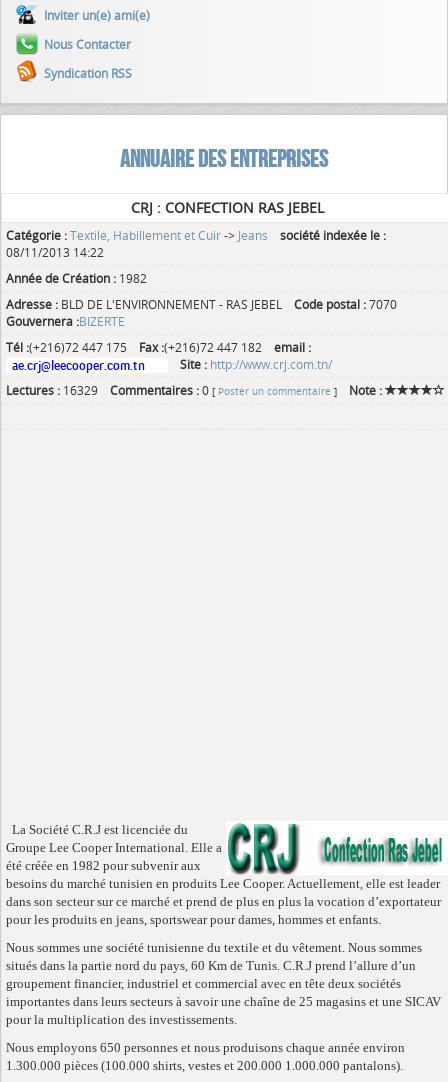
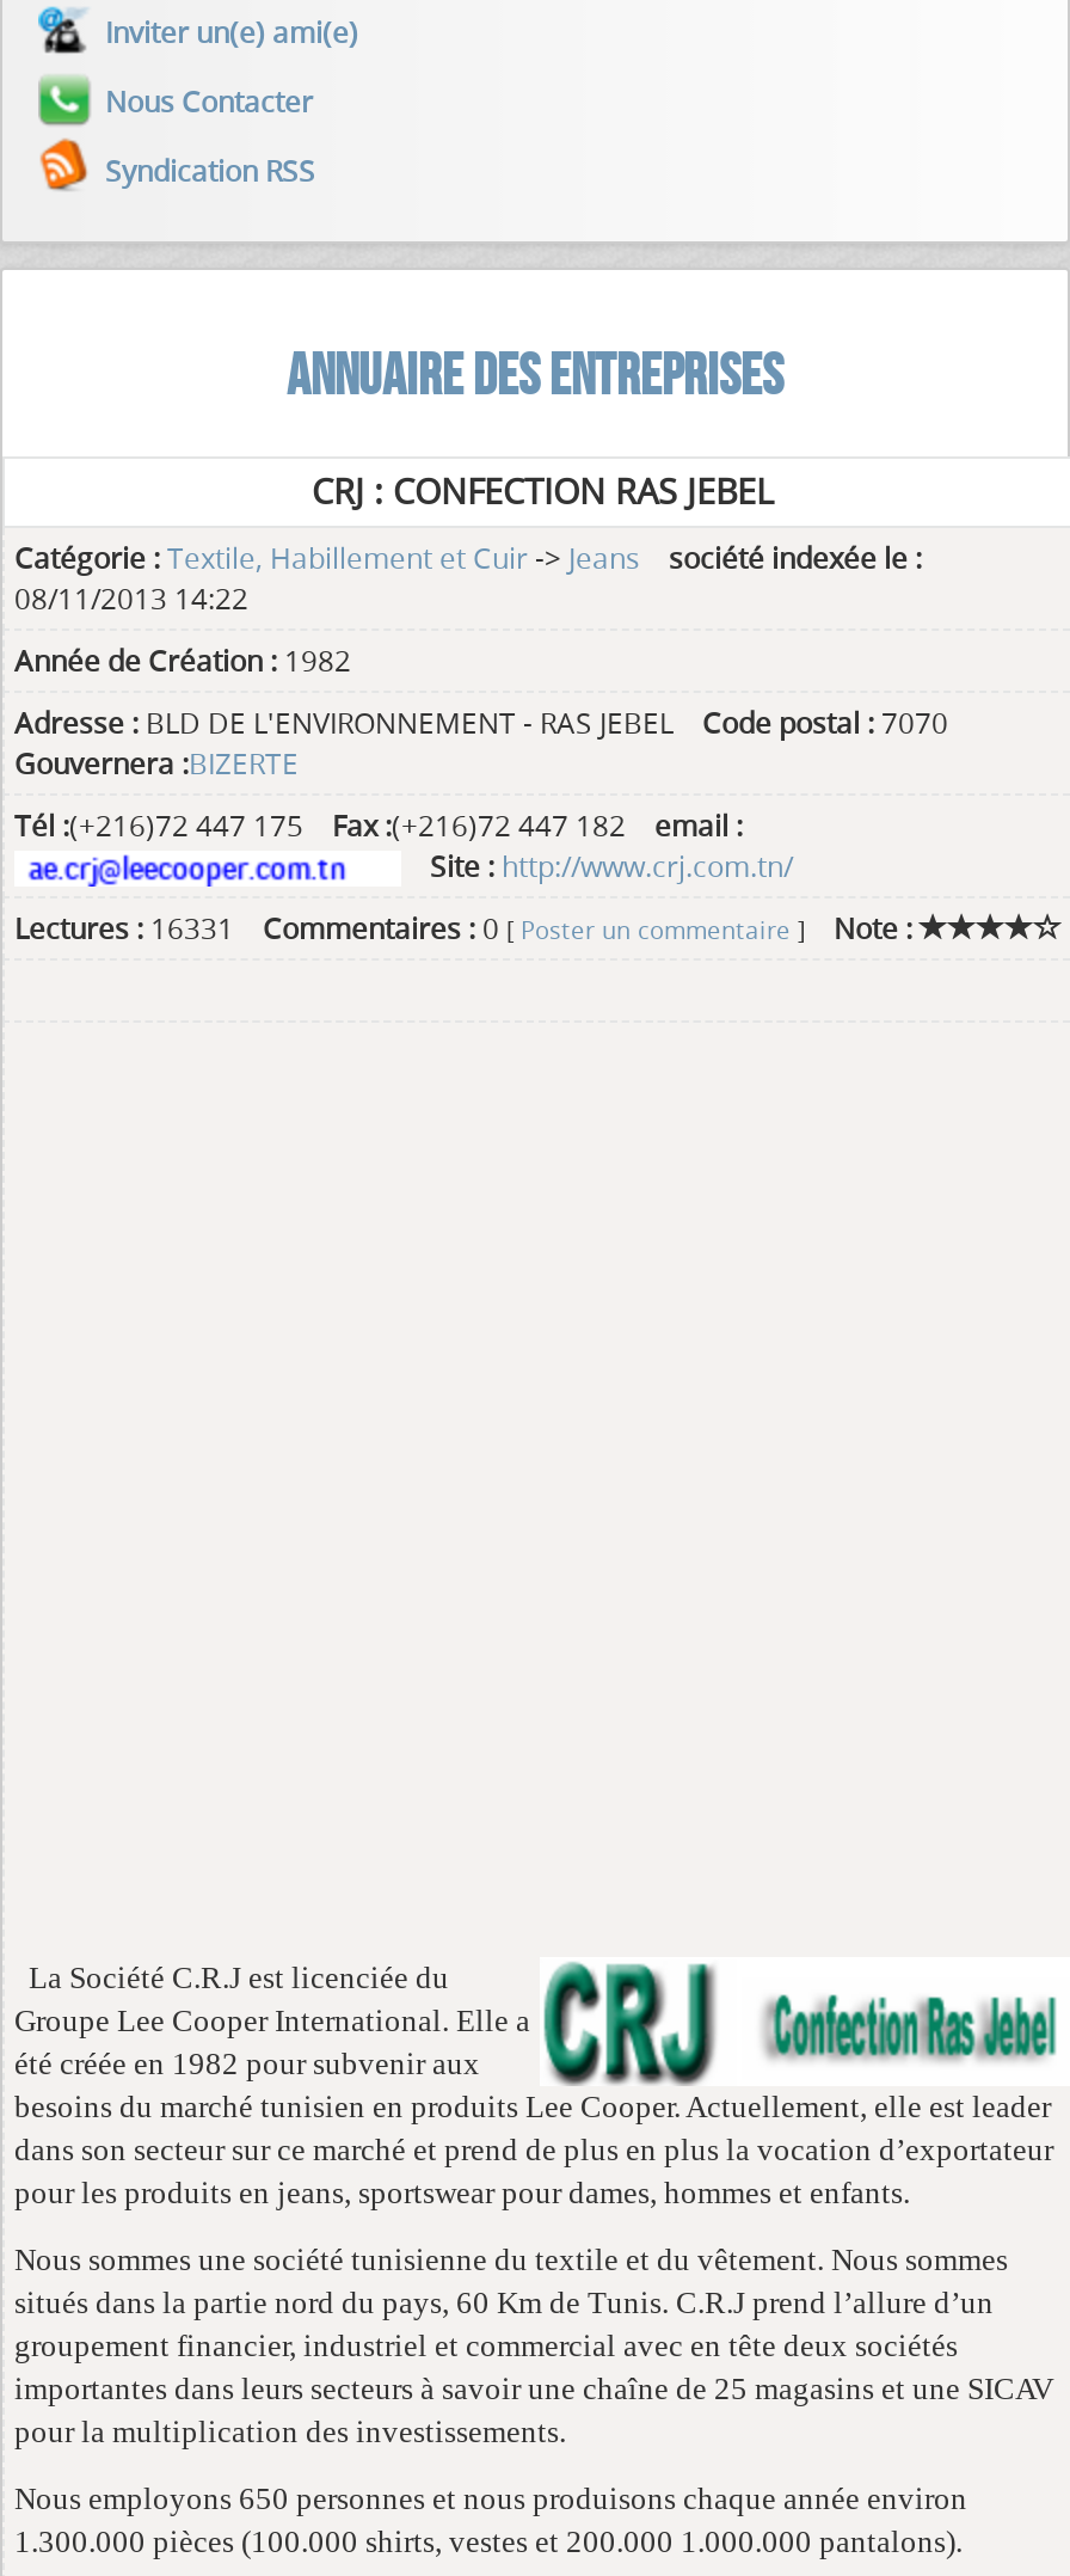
[6,382,337,398] Lectures : 16329 Commentaires : 0 [Poster un commentaire] -> [14,908,805,946] Lectures : 16331 Commentaires : 0 [Poster un commentaire]

